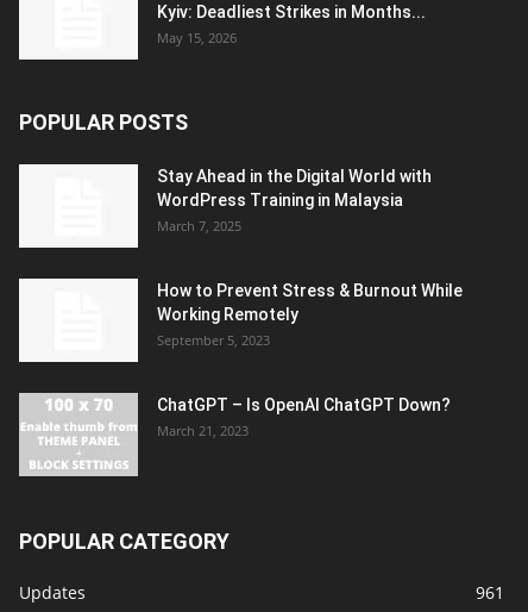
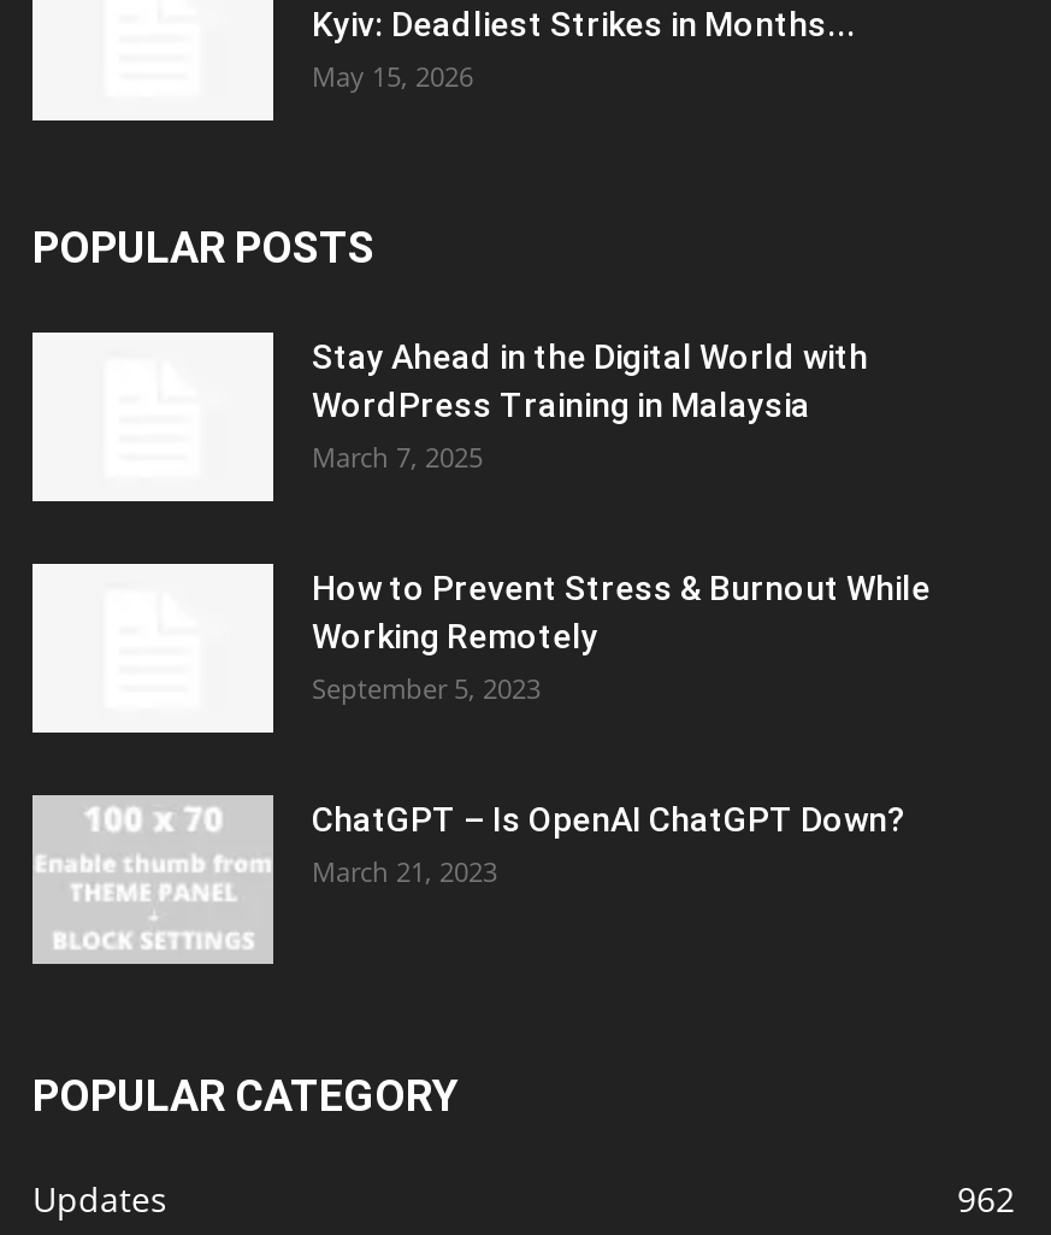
[476,582,504,604] 961 -> [957,1177,1015,1223] 962

